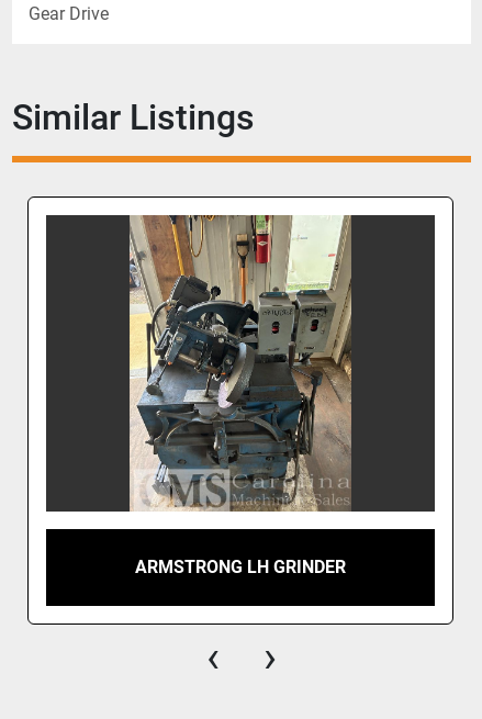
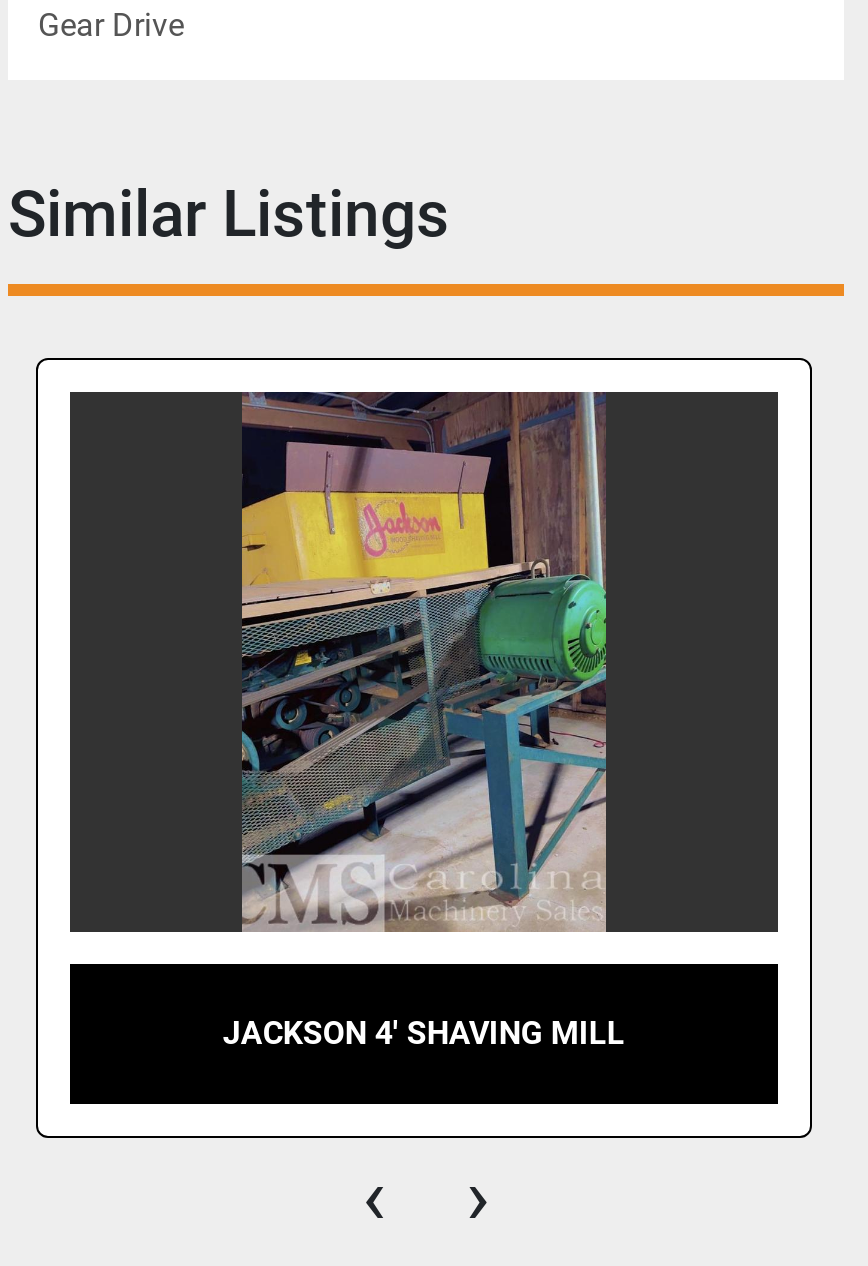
[128,214,352,512] [image] -> [222,390,626,934] [image]
[135,557,346,578] ARMSTRONG LH GRINDER -> [222,1015,624,1053] JACKSON 4' SHAVING MILL

